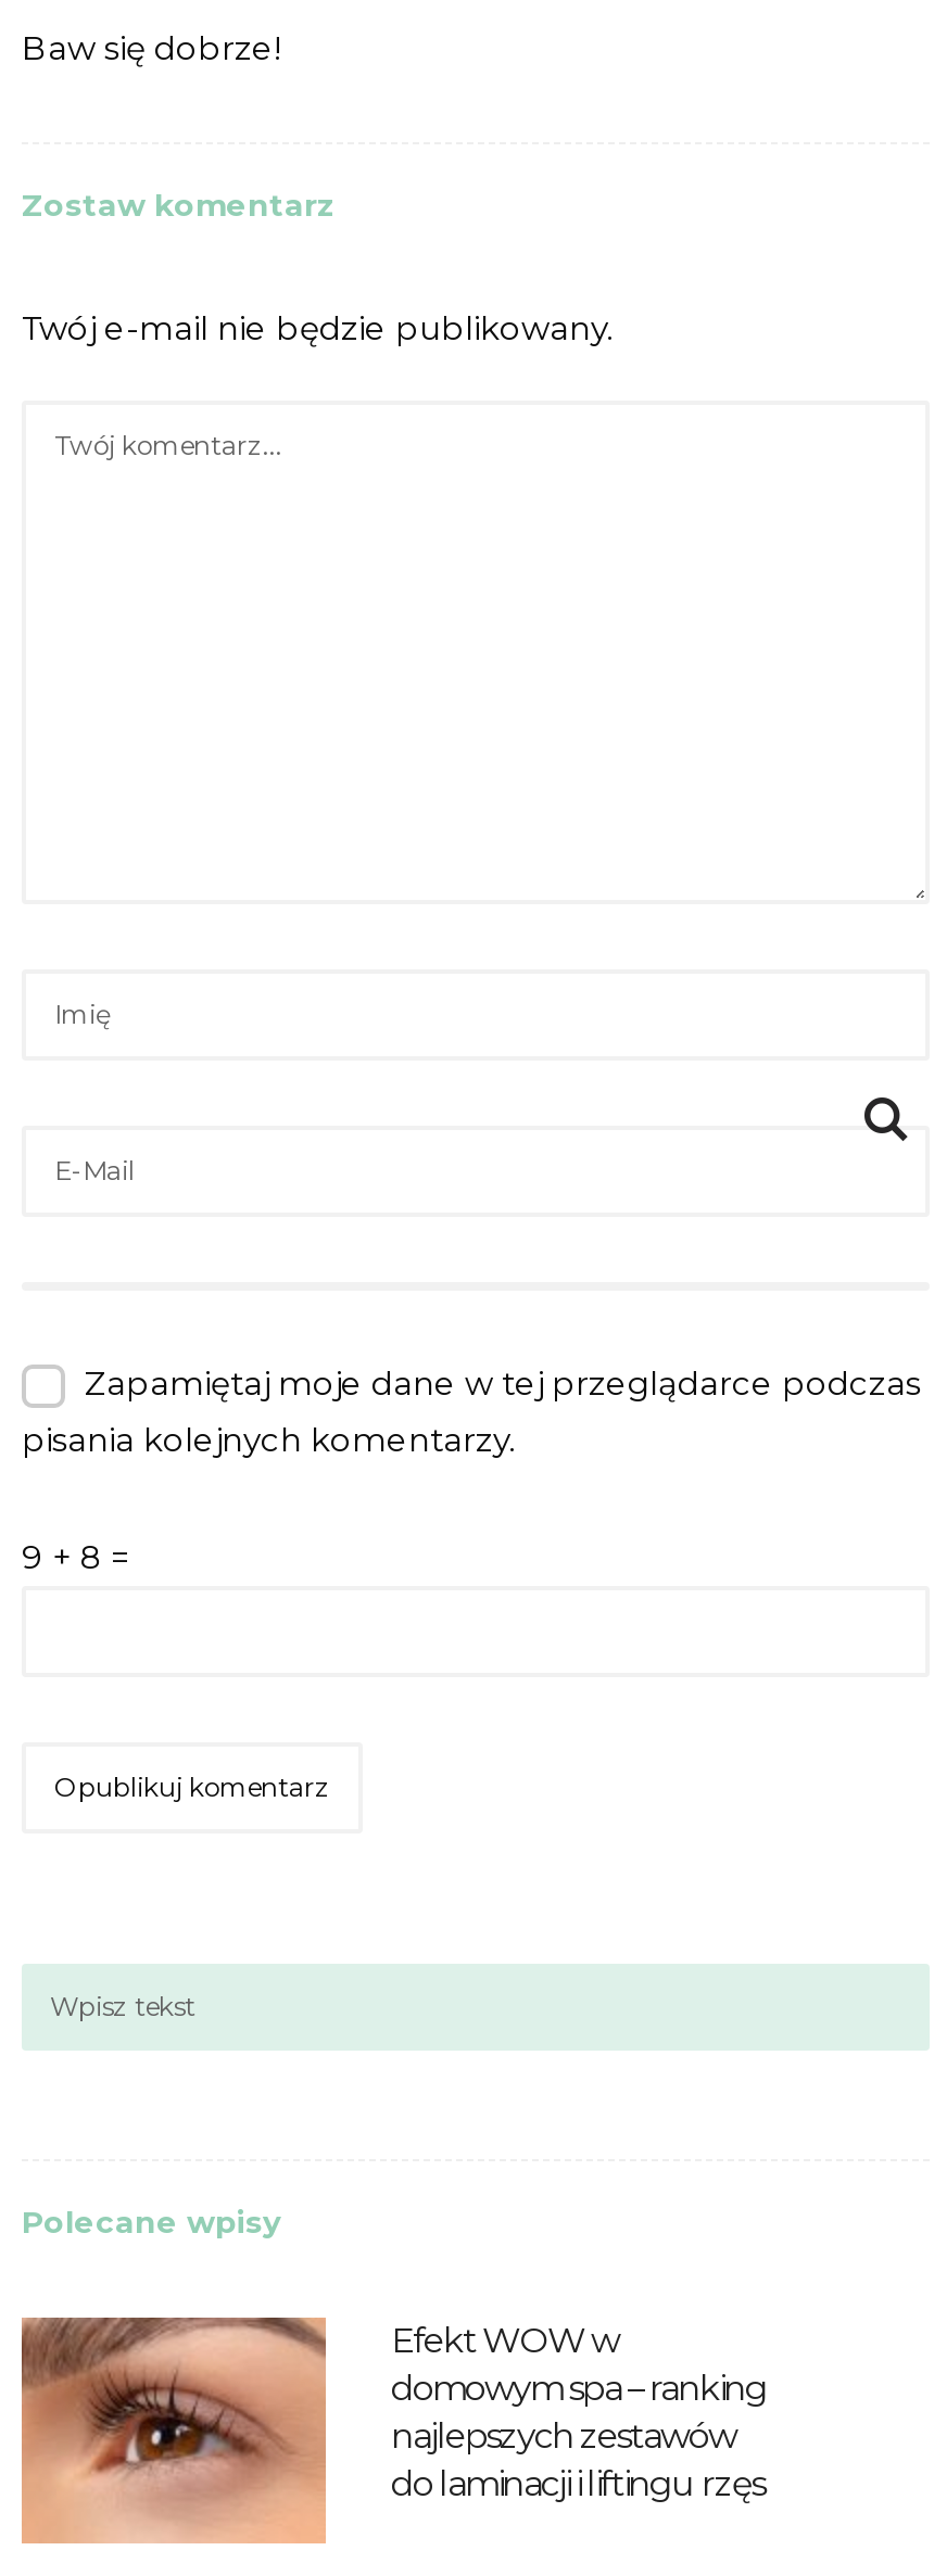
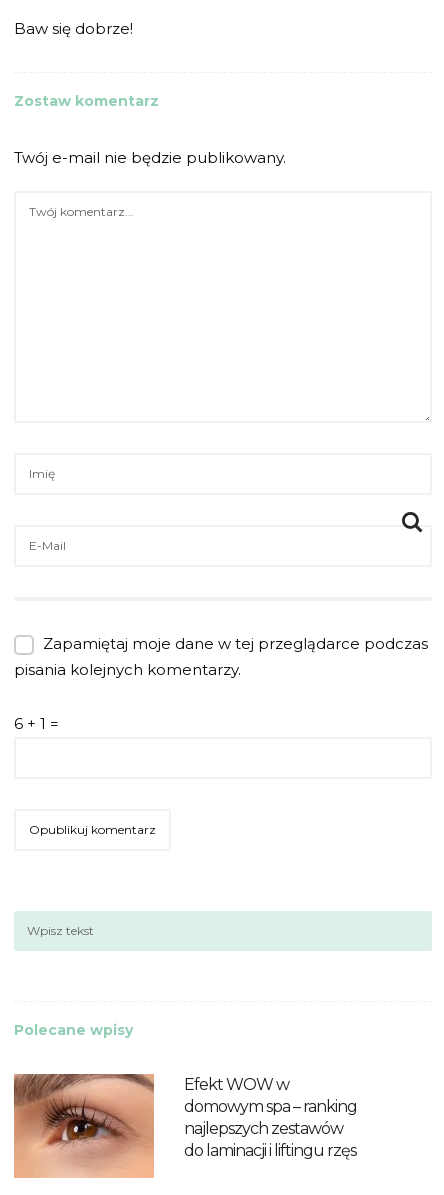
[22,1535,130,1576] 9 + 8 = -> [14,714,59,733] 6 + 1 =

